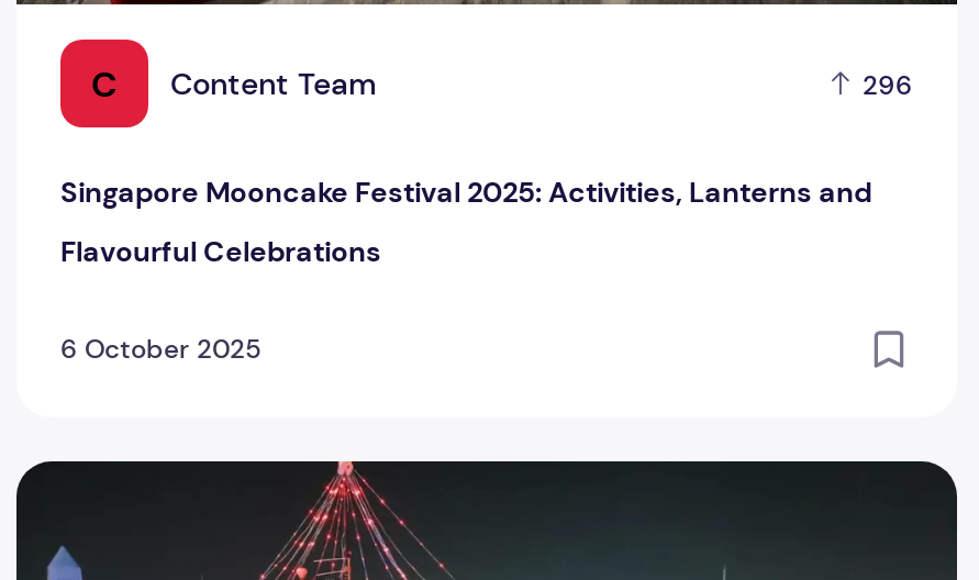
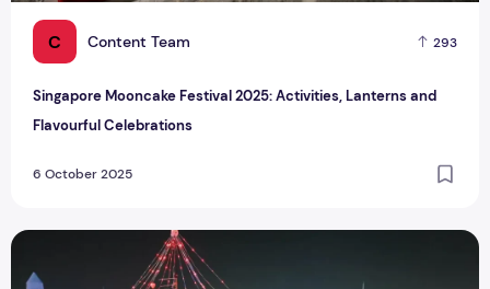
[863,68,913,103] 296 -> [433,34,457,51] 293

